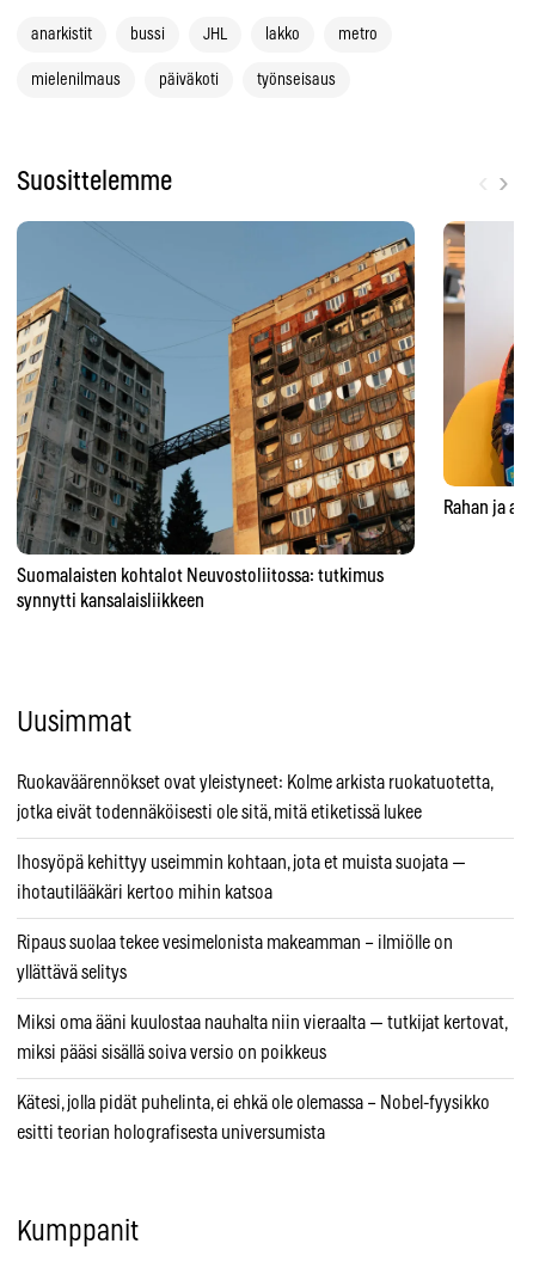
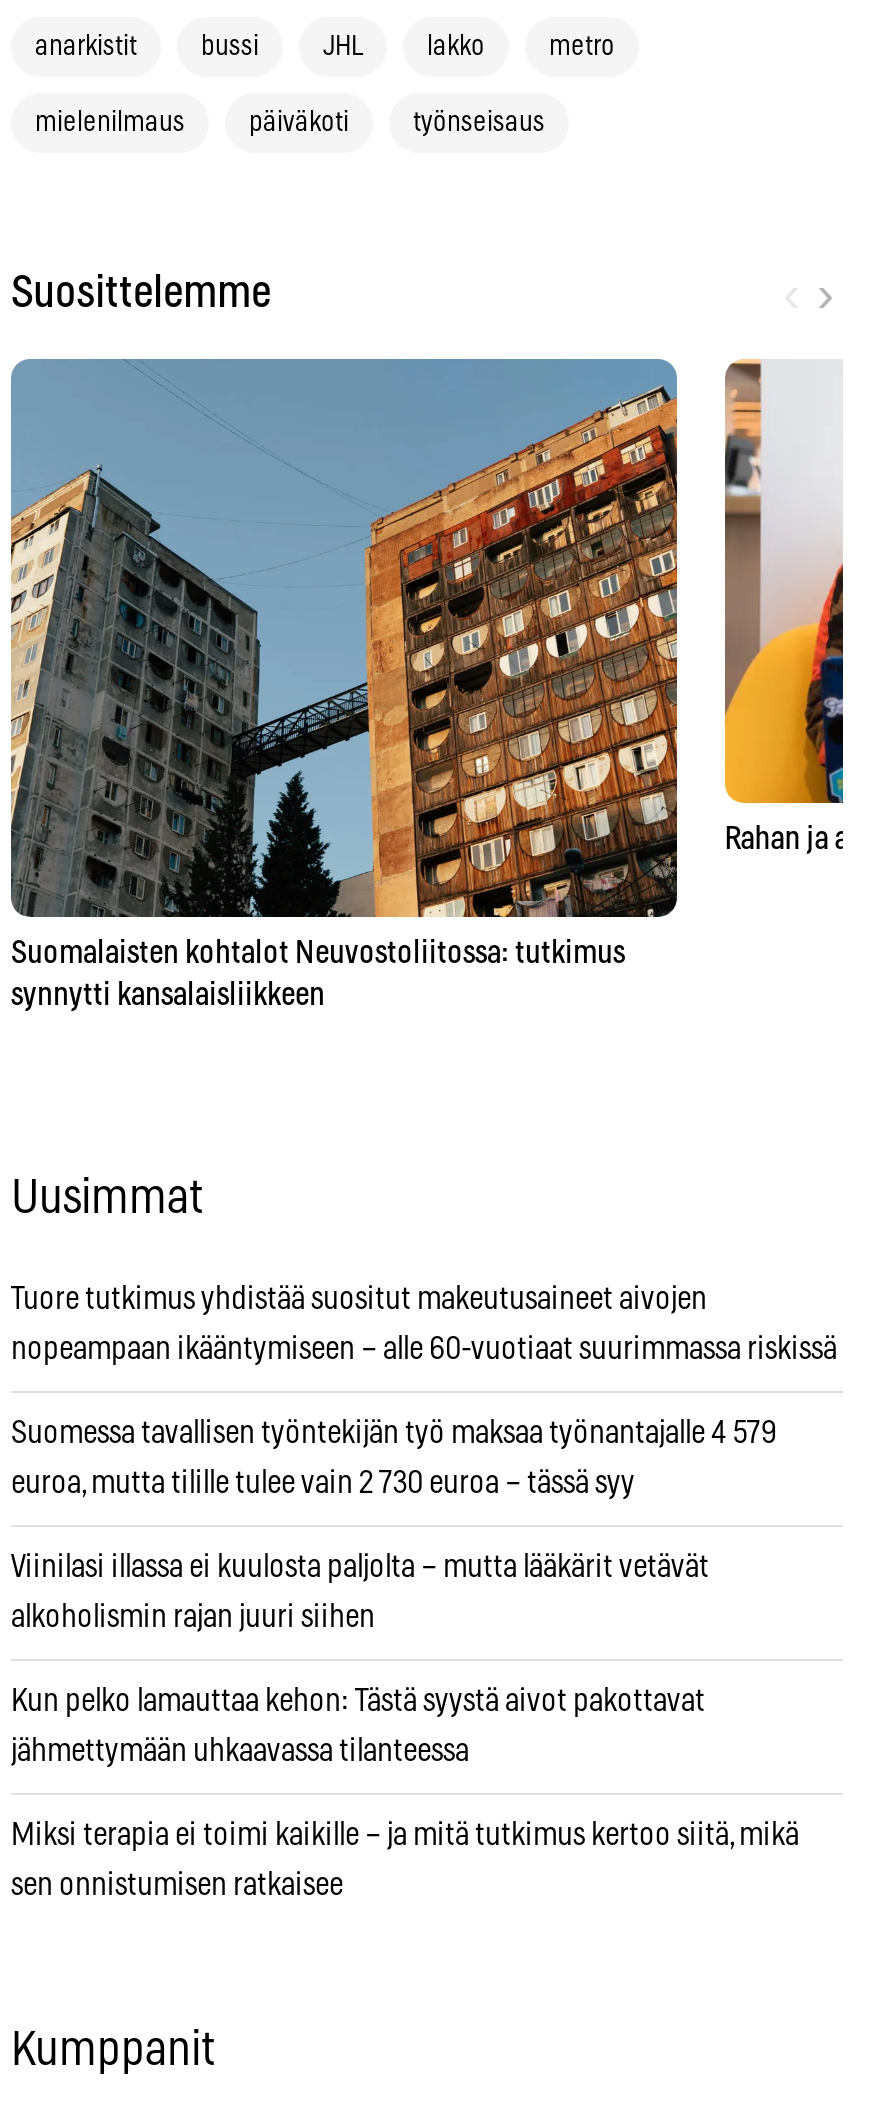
[17,773,492,792] Ruokaväärennökset ovat yleistyneet: Kolme arkista ruokatuotetta, -> [11,1282,707,1314] Tuore tutkimus yhdistää suositut makeutusaineet aivojen
[17,803,422,822] jotka eivät todennäköisesti ole sitä, mitä etiketissä lukee -> [11,1332,837,1364] nopeampaan ikääntymiseen – alle 60-vuotiaat suurimmassa riskissä
[17,853,466,872] Ihosyöpä kehittyy useimmin kohtaan, jota et muista suojata — -> [11,1416,777,1448] Suomessa tavallisen työntekijän työ maksaa työnantajalle 4 579
[17,883,272,902] ihotautilääkäri kertoo mihin katsoa -> [11,1466,635,1498] euroa, mutta tilille tulee vain 2 730 euroa – tässä syy
[17,933,453,952] Ripaus suolaa tekee vesimelonista makeamman – ilmiölle on -> [11,1550,709,1582] Viinilasi illassa ei kuulosta paljolta – mutta lääkärit vetävät
[17,963,127,982] yllättävä selitys -> [11,1600,375,1632] alkoholismin rajan juuri siihen
[17,1013,507,1032] Miksi oma ääni kuulostaa nauhalta niin vieraalta — tutkijat kertovat, -> [11,1684,705,1716] Kun pelko lamauttaa kehon: Tästä syystä aivot pakottavat
[17,1043,326,1062] miksi pääsi sisällä soiva versio on poikkeus -> [11,1734,469,1766] jähmettymään uhkaavassa tilanteessa
[17,1093,490,1112] Kätesi, jolla pidät puhelinta, ei ehkä ole olemassa – Nobel-fyysikko -> [11,1818,799,1850] Miksi terapia ei toimi kaikille – ja mitä tutkimus kertoo siitä, mikä
[17,1123,325,1142] esitti teorian holografisesta universumista -> [11,1868,343,1900] sen onnistumisen ratkaisee

